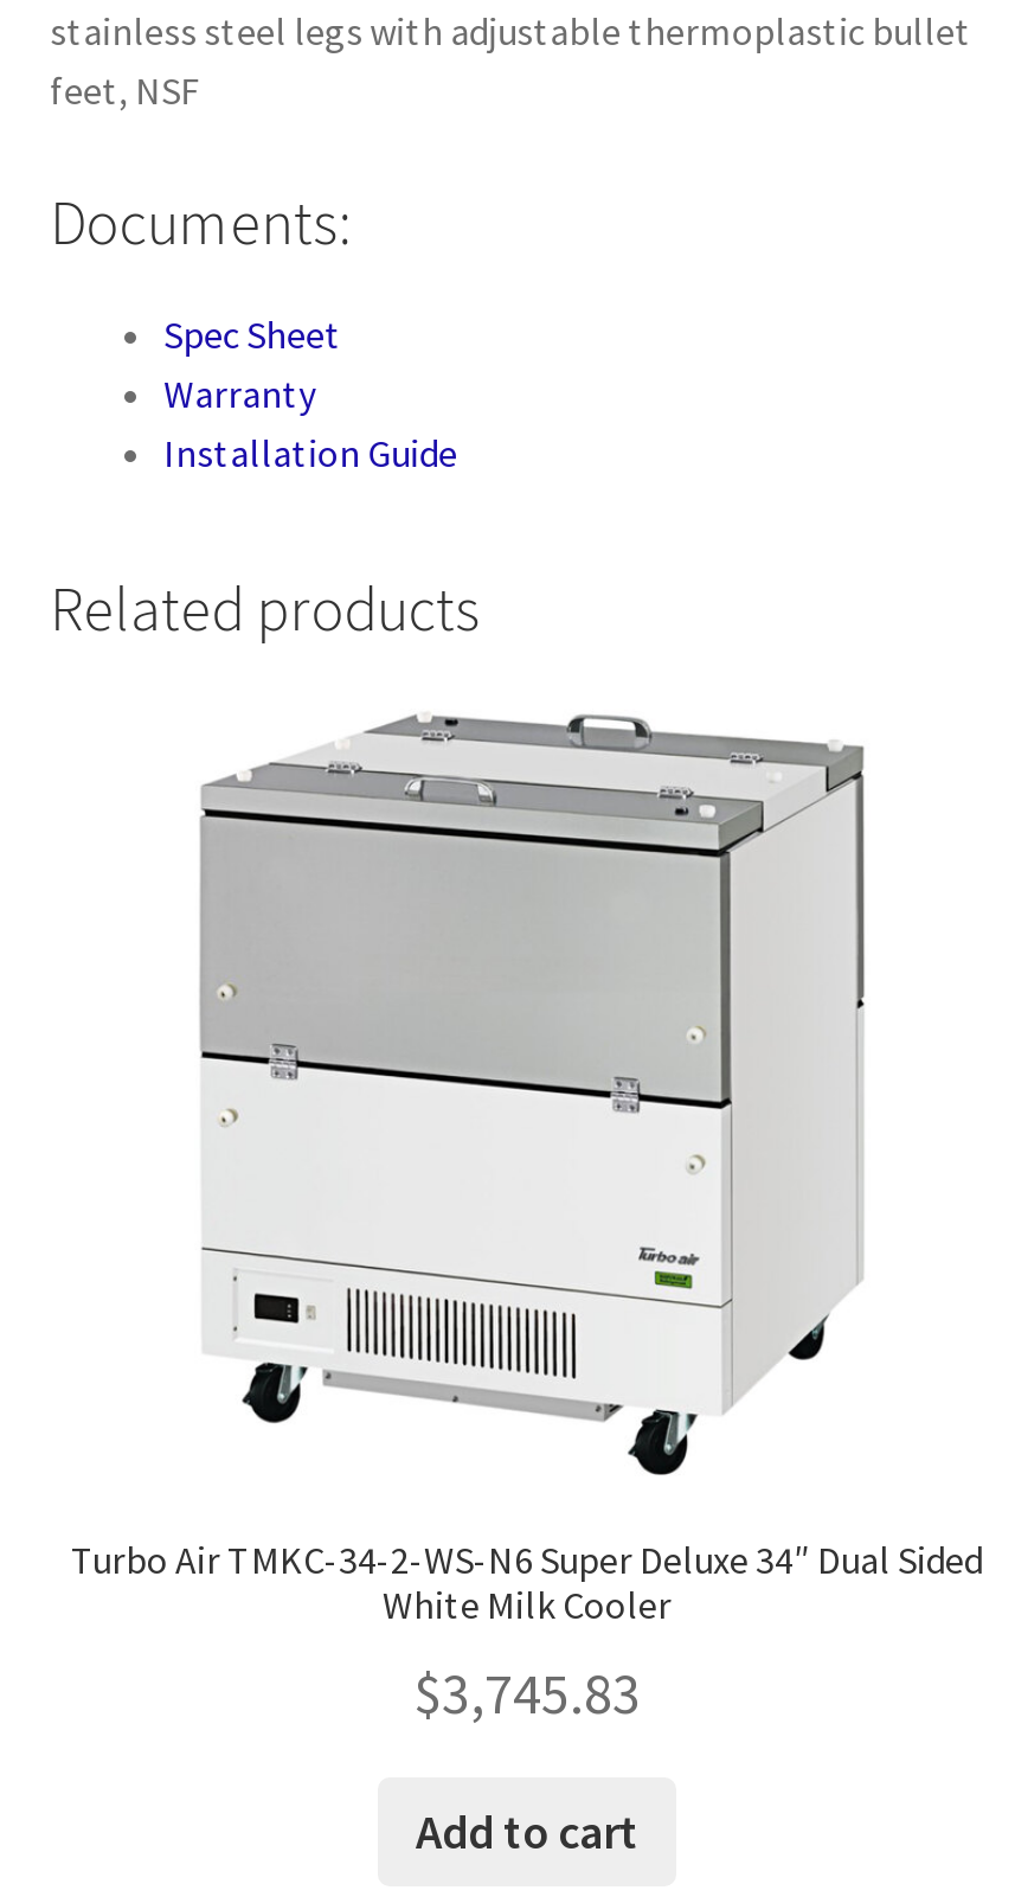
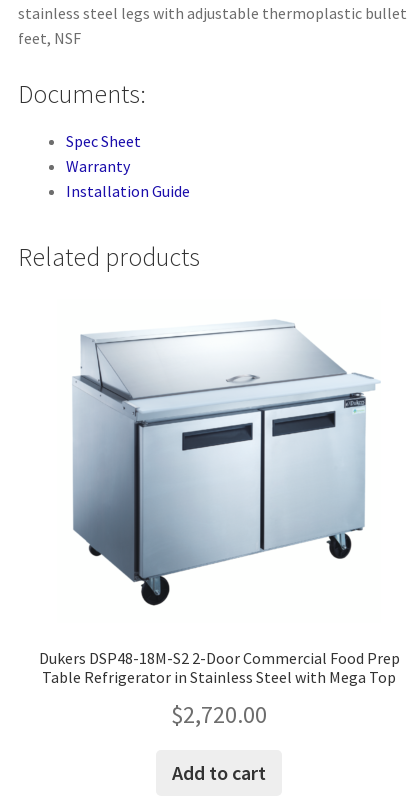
[71,713,983,1729] [image] | Turbo Air TMKC-34-2-WS-N6 Super Deluxe 34″ Dual Sided | White Milk Cooler | $3,745.83 -> [38,302,399,729] [image] | Dukers DSP48-18M-S2 2-Door Commercial Food Prep | Table Refrigerator in Stainless Steel with Mega Top | $2,720.00

